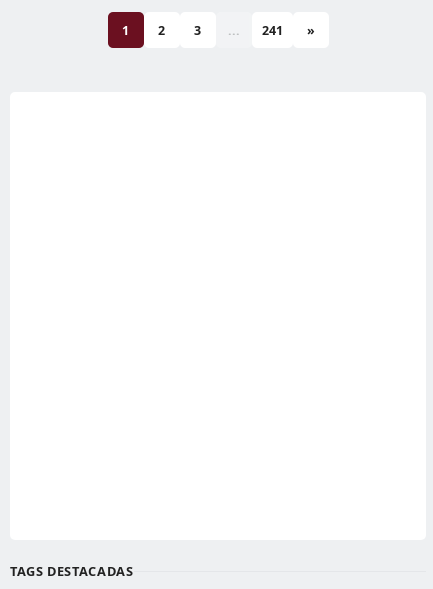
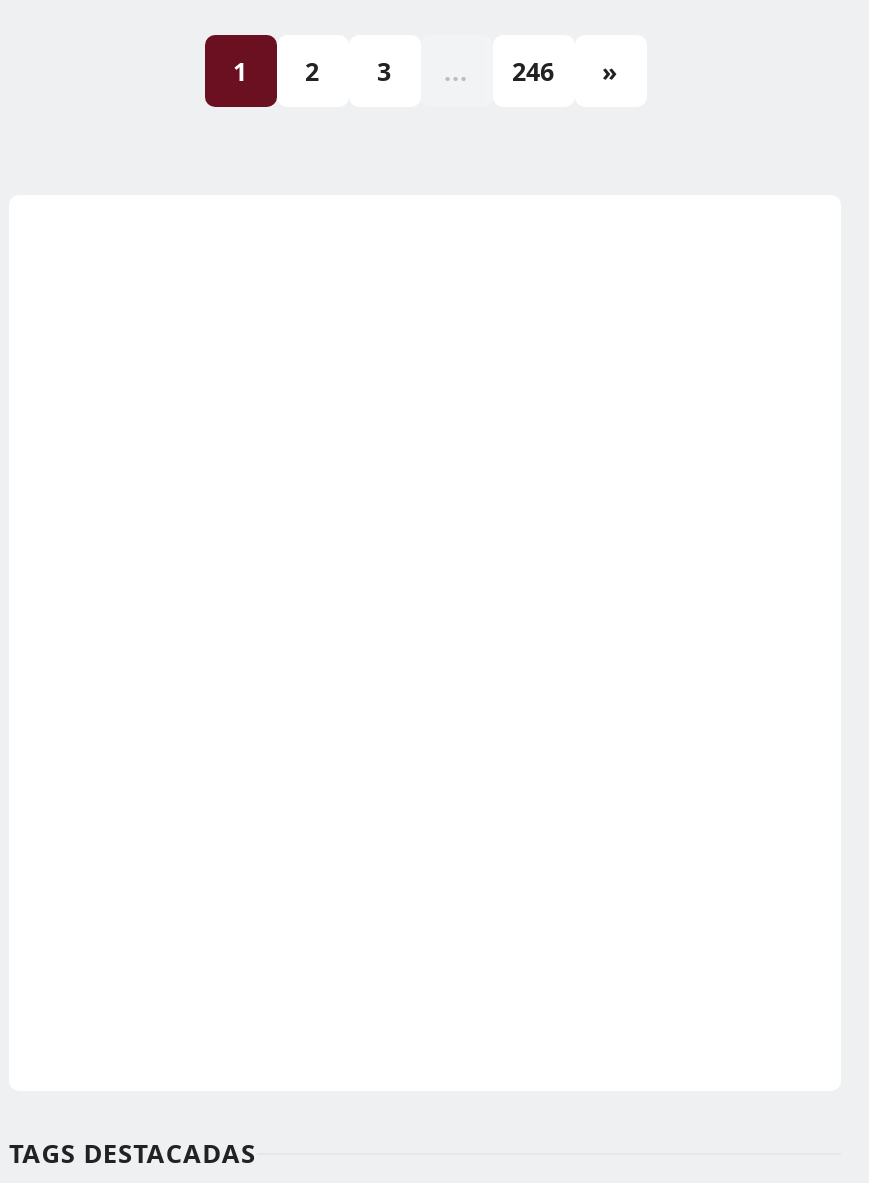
[261,21,282,38] 241 -> [512,54,554,88] 246

